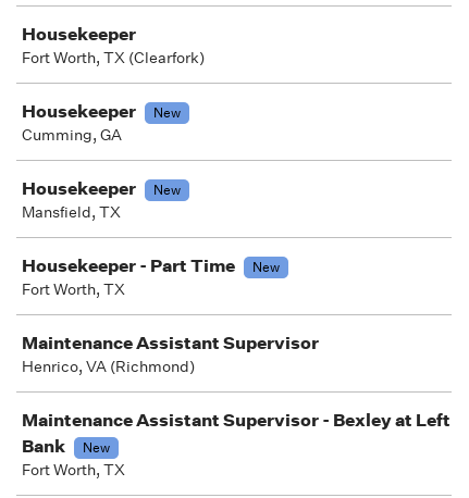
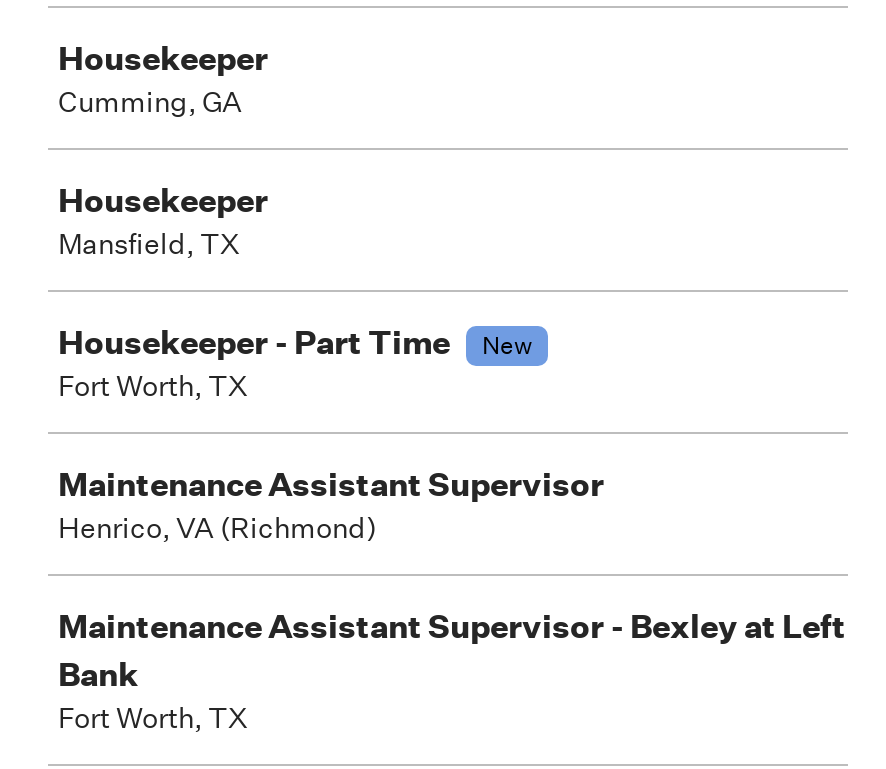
[22,48,205,122] Fort Worth, TX (Clearfork) | Housekeeper | New -> none
[153,180,181,199] New -> none
[83,438,110,457] New -> none

